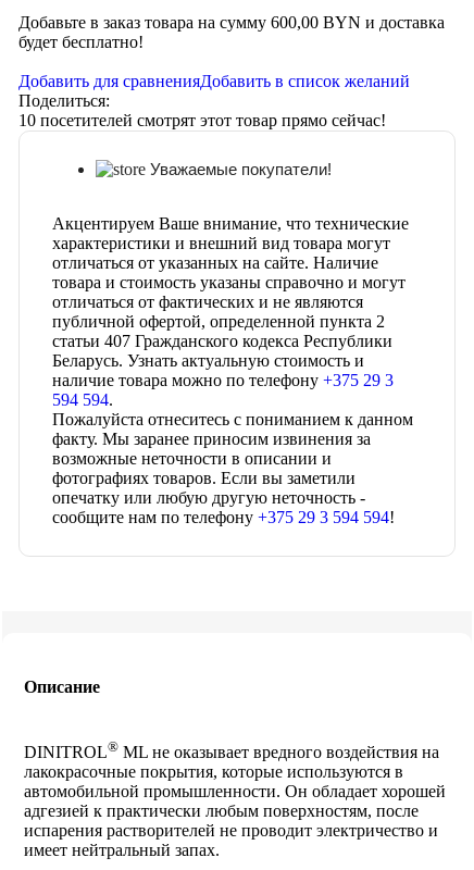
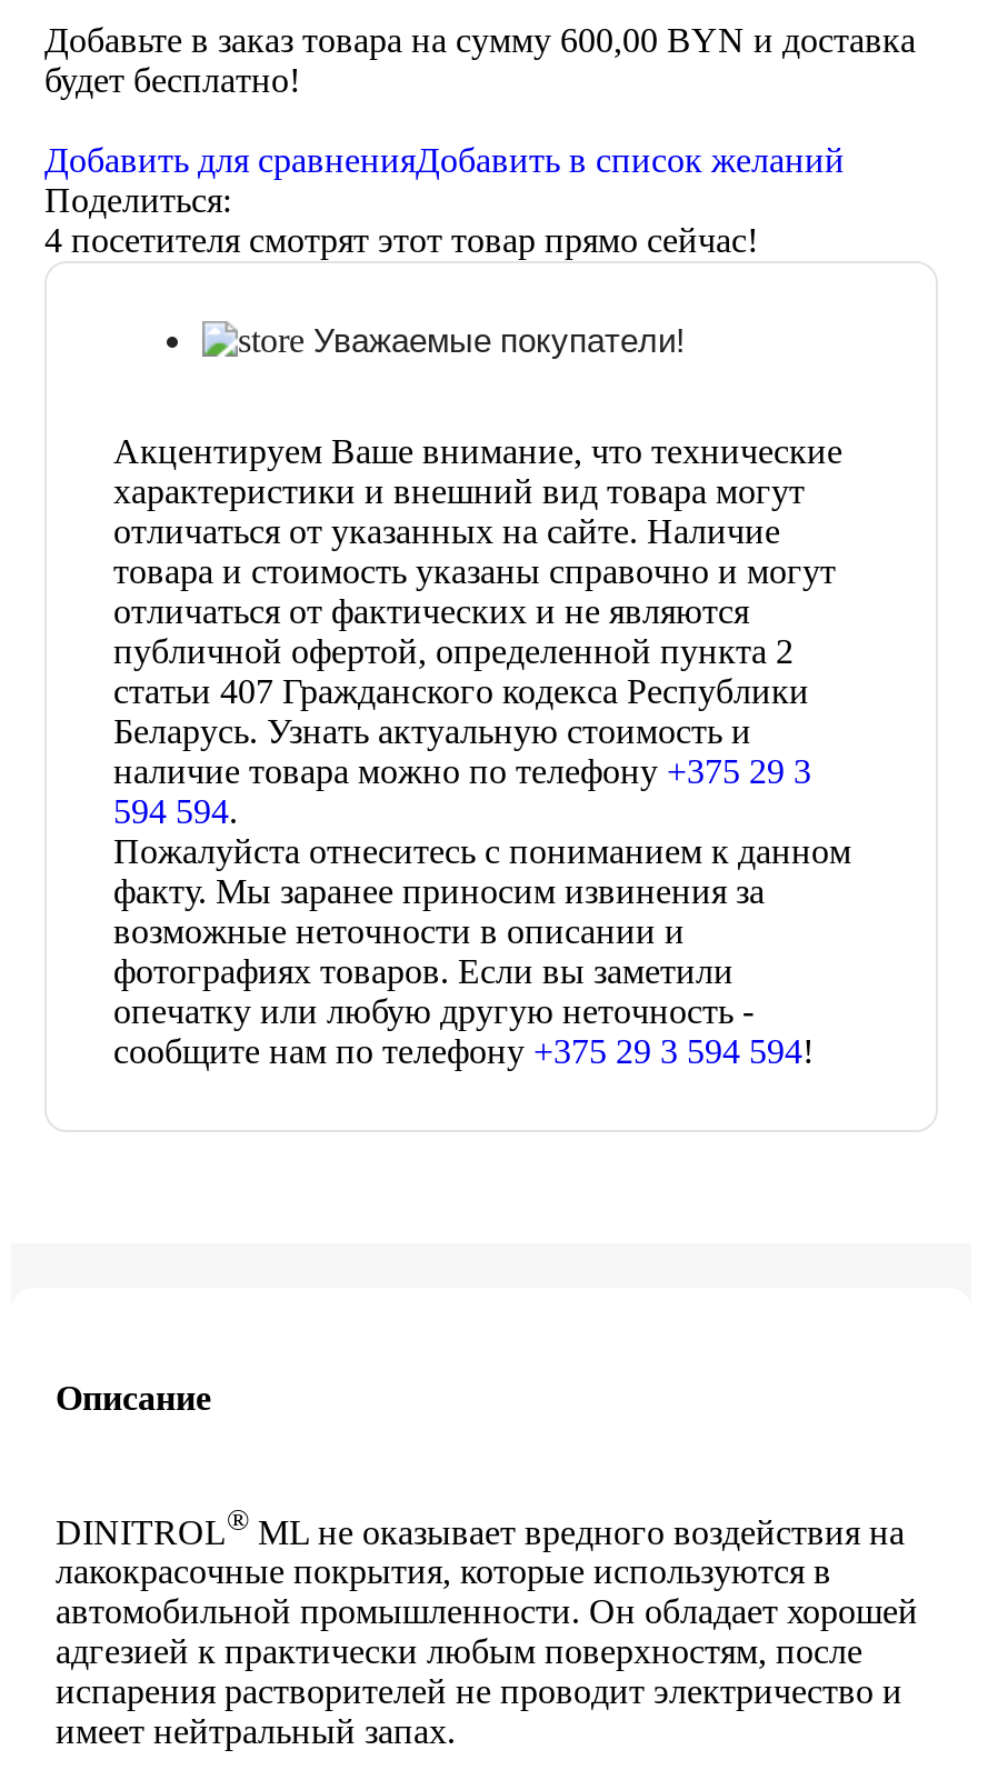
[18,111,386,130] 10 посетителей смотрят этот товар прямо сейчас! -> [44,221,758,259] 4 посетителя смотрят этот товар прямо сейчас!

